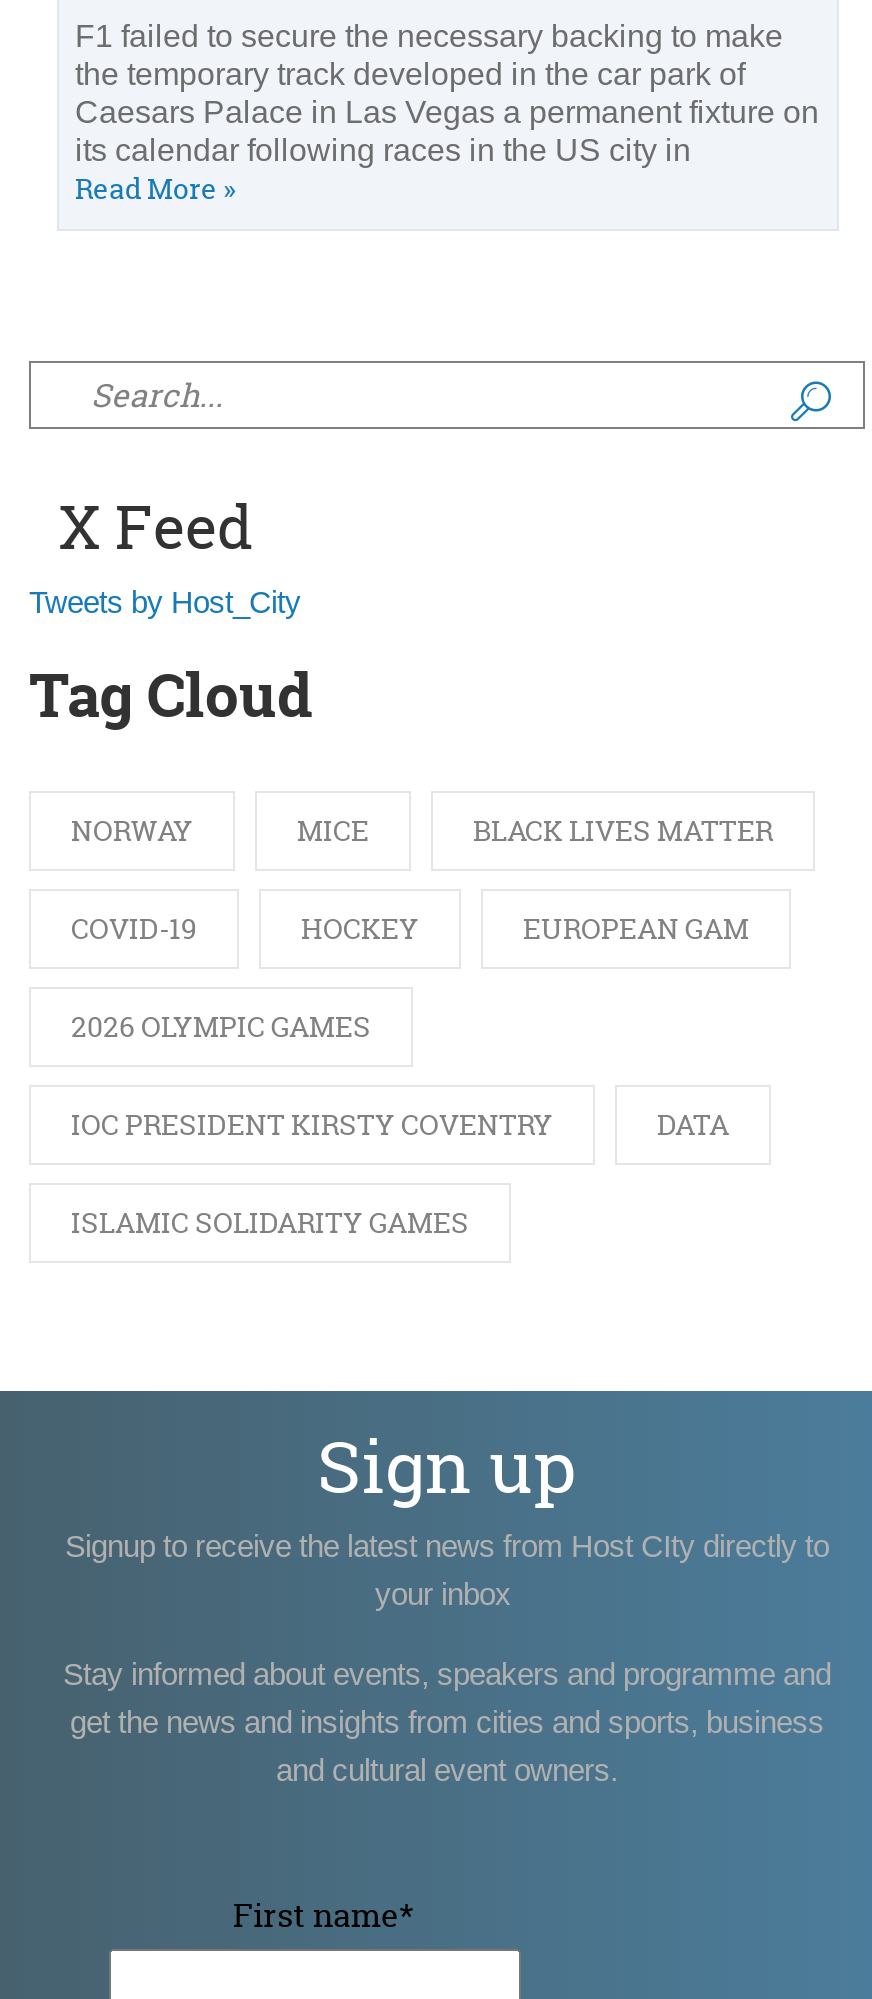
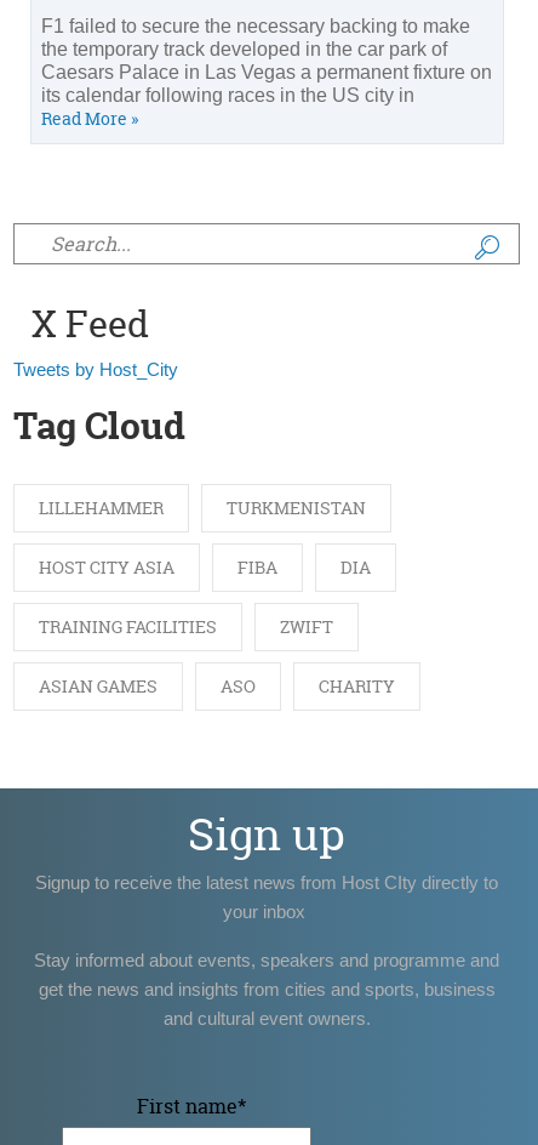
[71,812,773,1242] NORWAY | MICE | BLACK LIVES MATTER | COVID-19 | HOCKEY | EUROPEAN GAM | 2026 OLYMPIC GAMES | IOC PRESIDENT KIRSTY COVENTRY | DATA | ISLAMIC SOLIDARITY GAMES -> [39,496,395,698] LILLEHAMMER | TURKMENISTAN | HOST CITY ASIA | FIBA | DIA | TRAINING FACILITIES | ZWIFT | ASIAN GAMES | ASO | CHARITY

